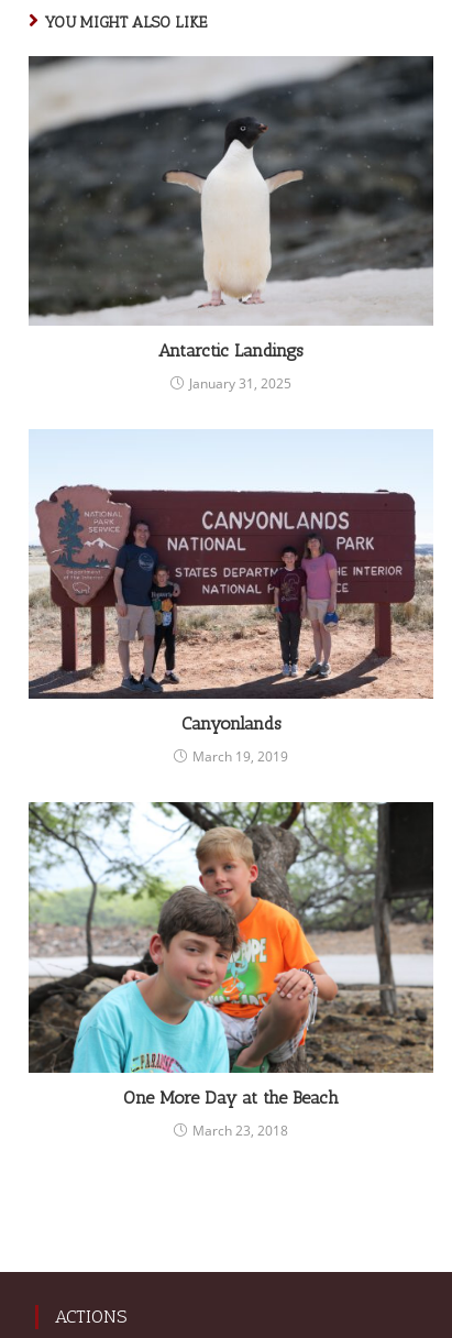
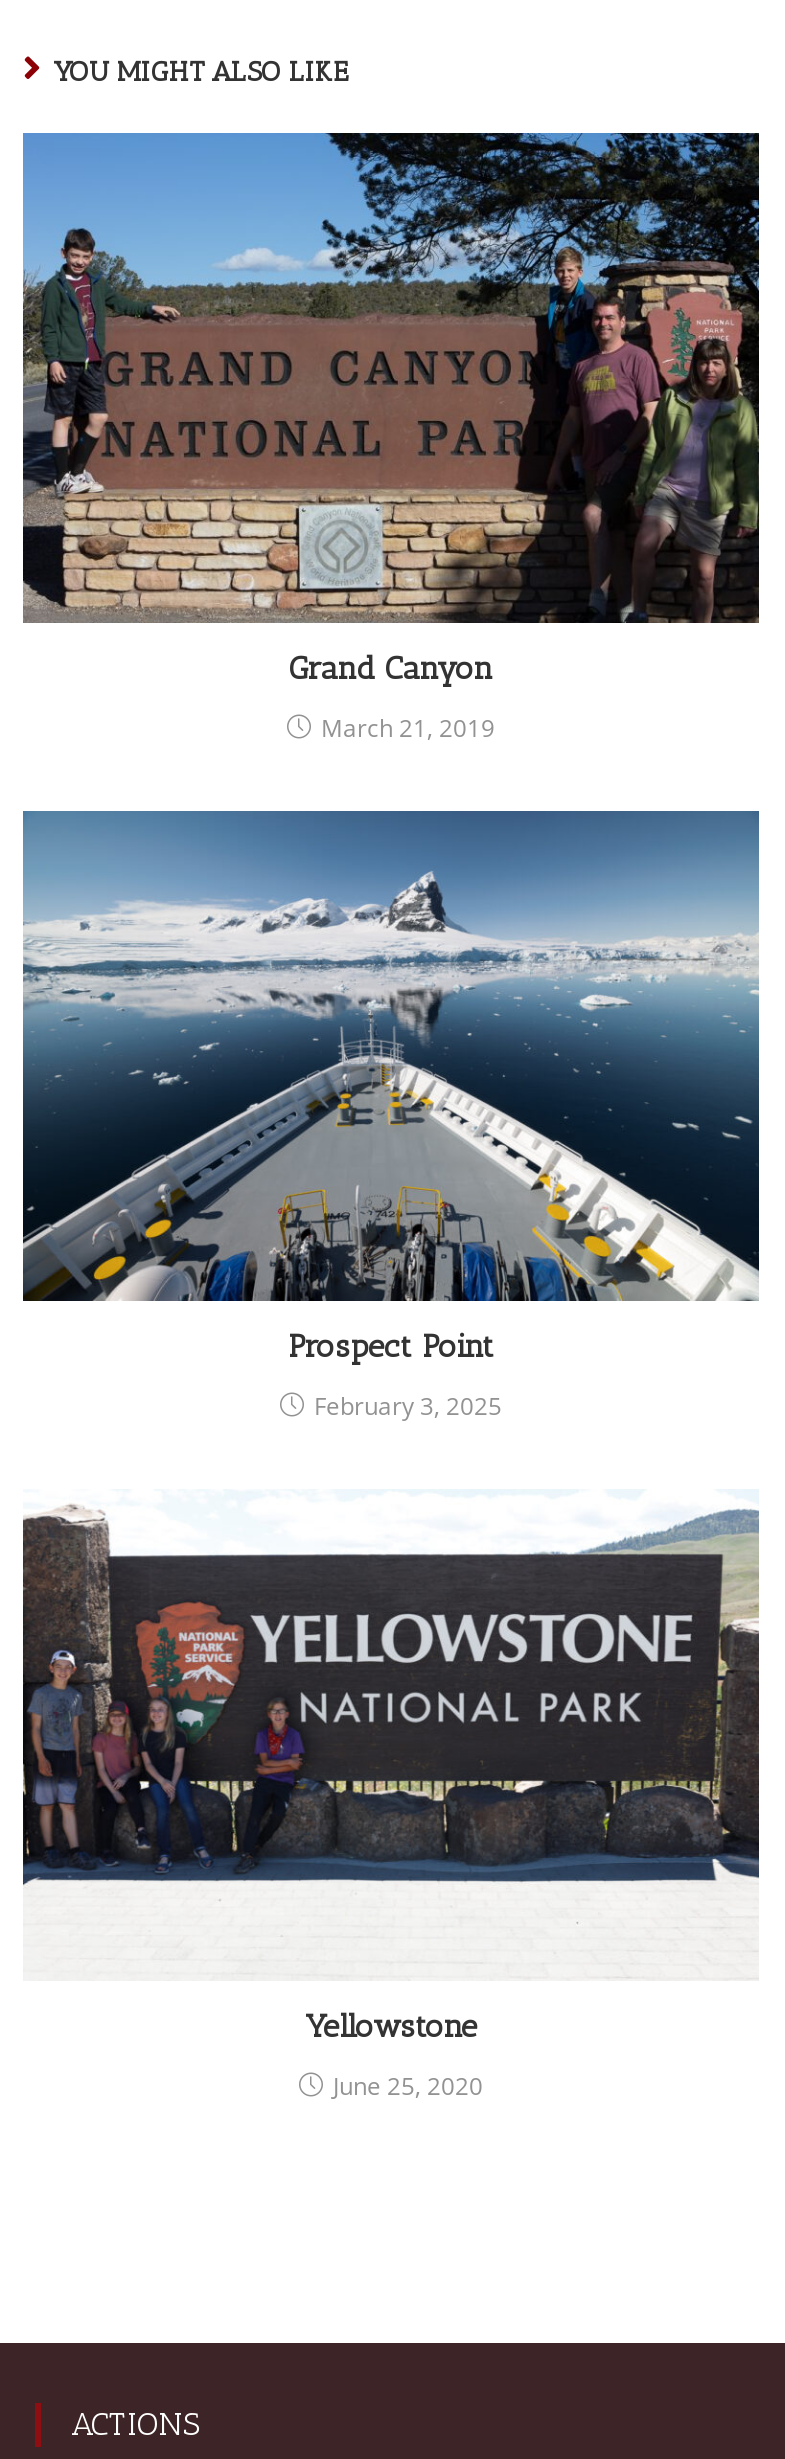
[27,55,434,361] [image] | Antarctic Landings -> [21,131,761,687] [image] | Grand Canyon
[189,374,291,393] January 31, 2025 -> [321,711,495,745] March 21, 2019
[27,429,434,734] [image] | Canyonlands -> [21,809,761,1366] [image] | Prospect Point
[192,748,288,766] March 19, 2019 -> [314,1390,502,1424] February 3, 2025
[27,801,434,1108] [image] | One More Day at the Beach -> [21,1489,761,2045] [image] | Yellowstone
[192,1121,288,1140] March 23, 2018 -> [333,2069,483,2103] June 25, 2020

